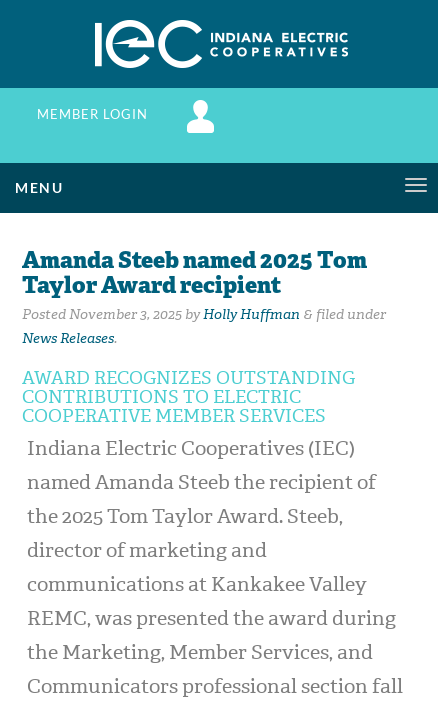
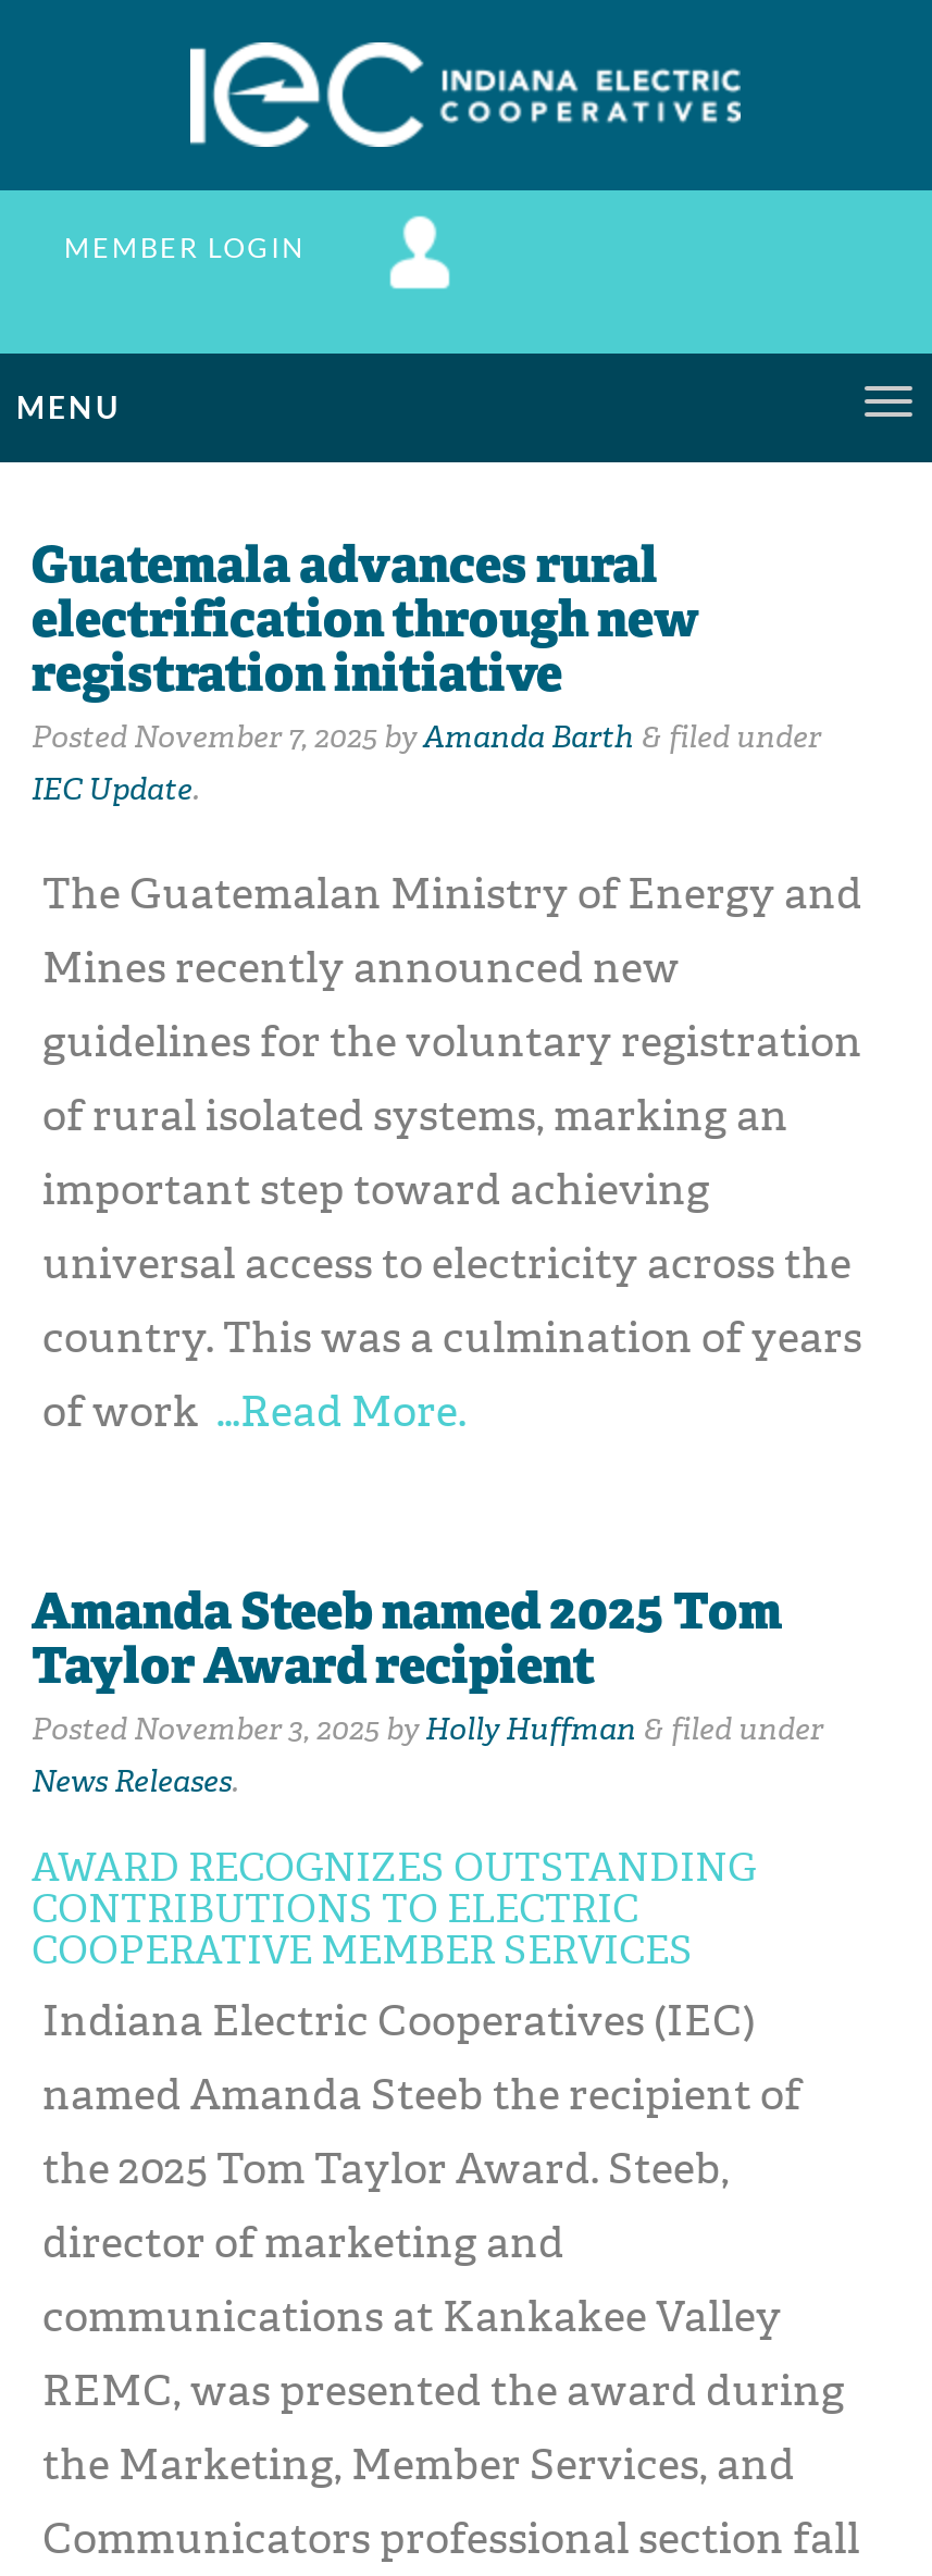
none -> [32,532,862,1439] Guatemala advances rural | electrification through new | registration initiative | Posted November 7, 2025 byAmanda Barth & filed under | IEC Update. | The Guatemalan Ministry of Energy and | Mines recently announced new | guidelines for the voluntary registration | of rural isolated systems, marking an | important step toward achieving | universal access to electricity across the | country. This was a culmination of years | of work …Read More.

